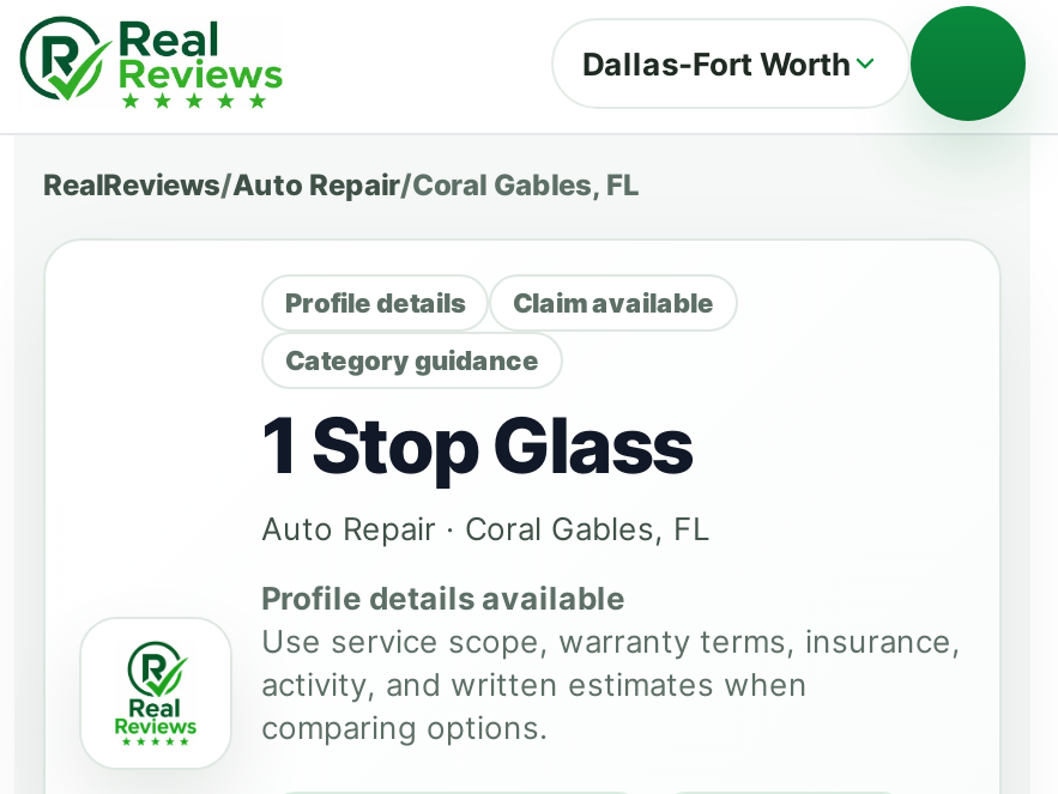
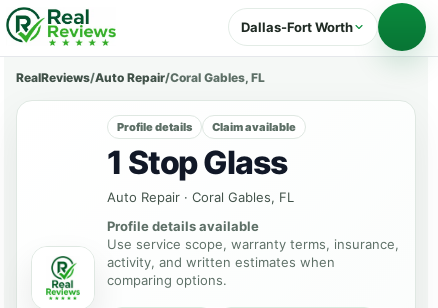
[285,344,539,377] Category guidance -> none
[113,638,199,768] [image] -> [45,244,81,300] [image]

